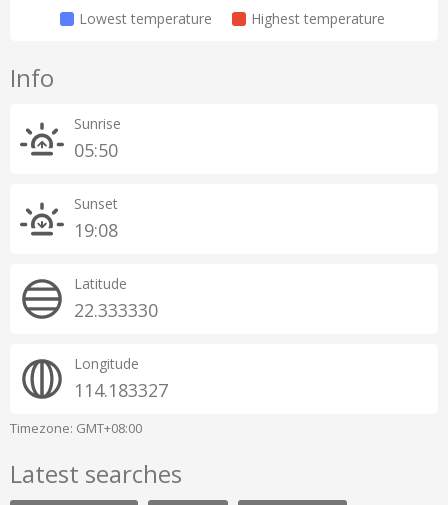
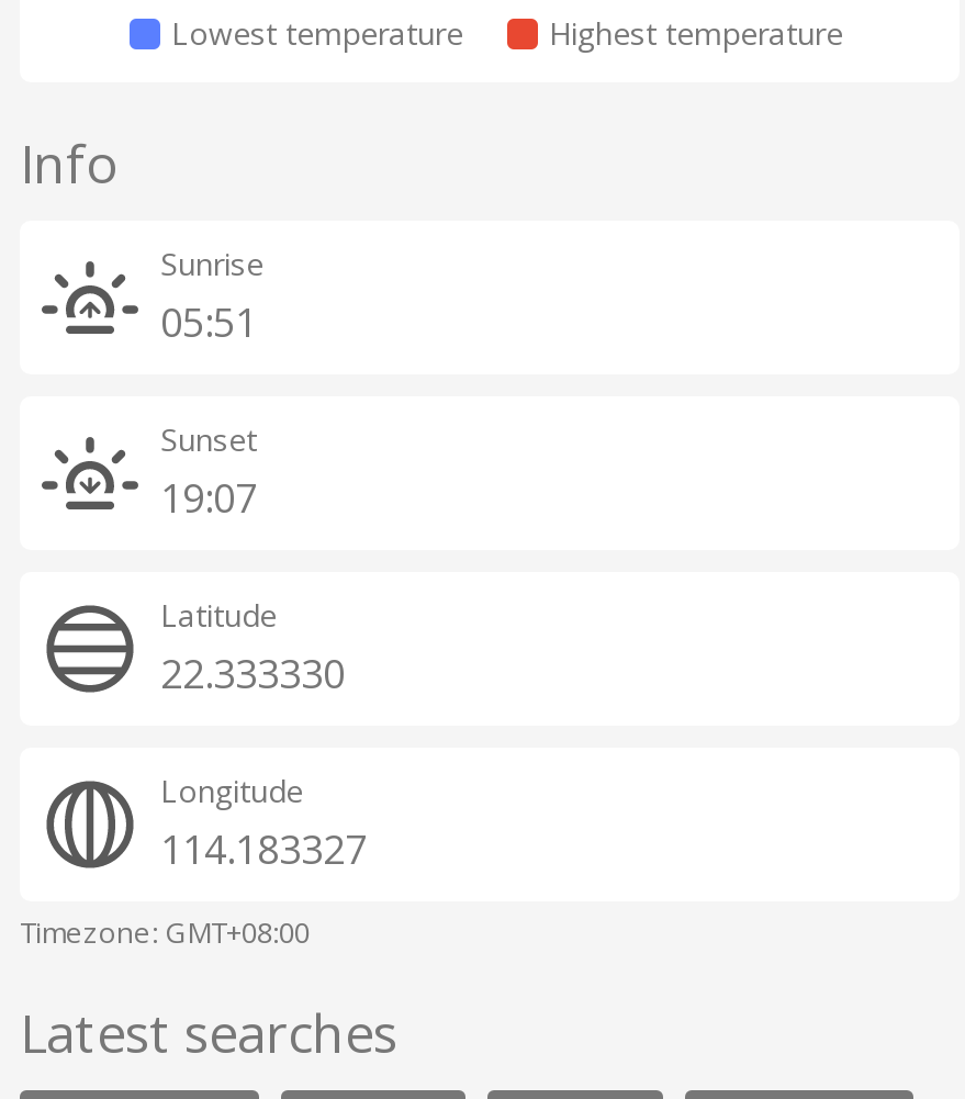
[74,138,118,162] 05:50 -> [160,295,257,348] 05:51
[74,218,118,242] 19:08 -> [160,471,257,524] 19:07

